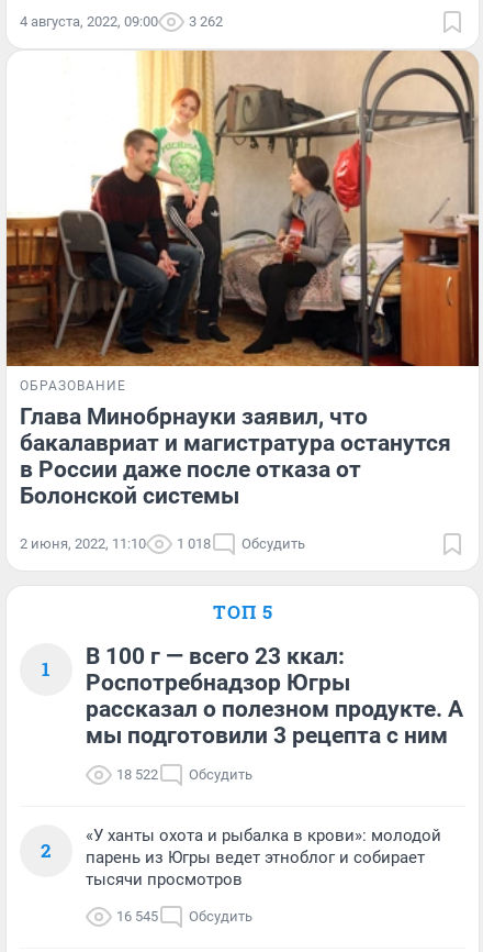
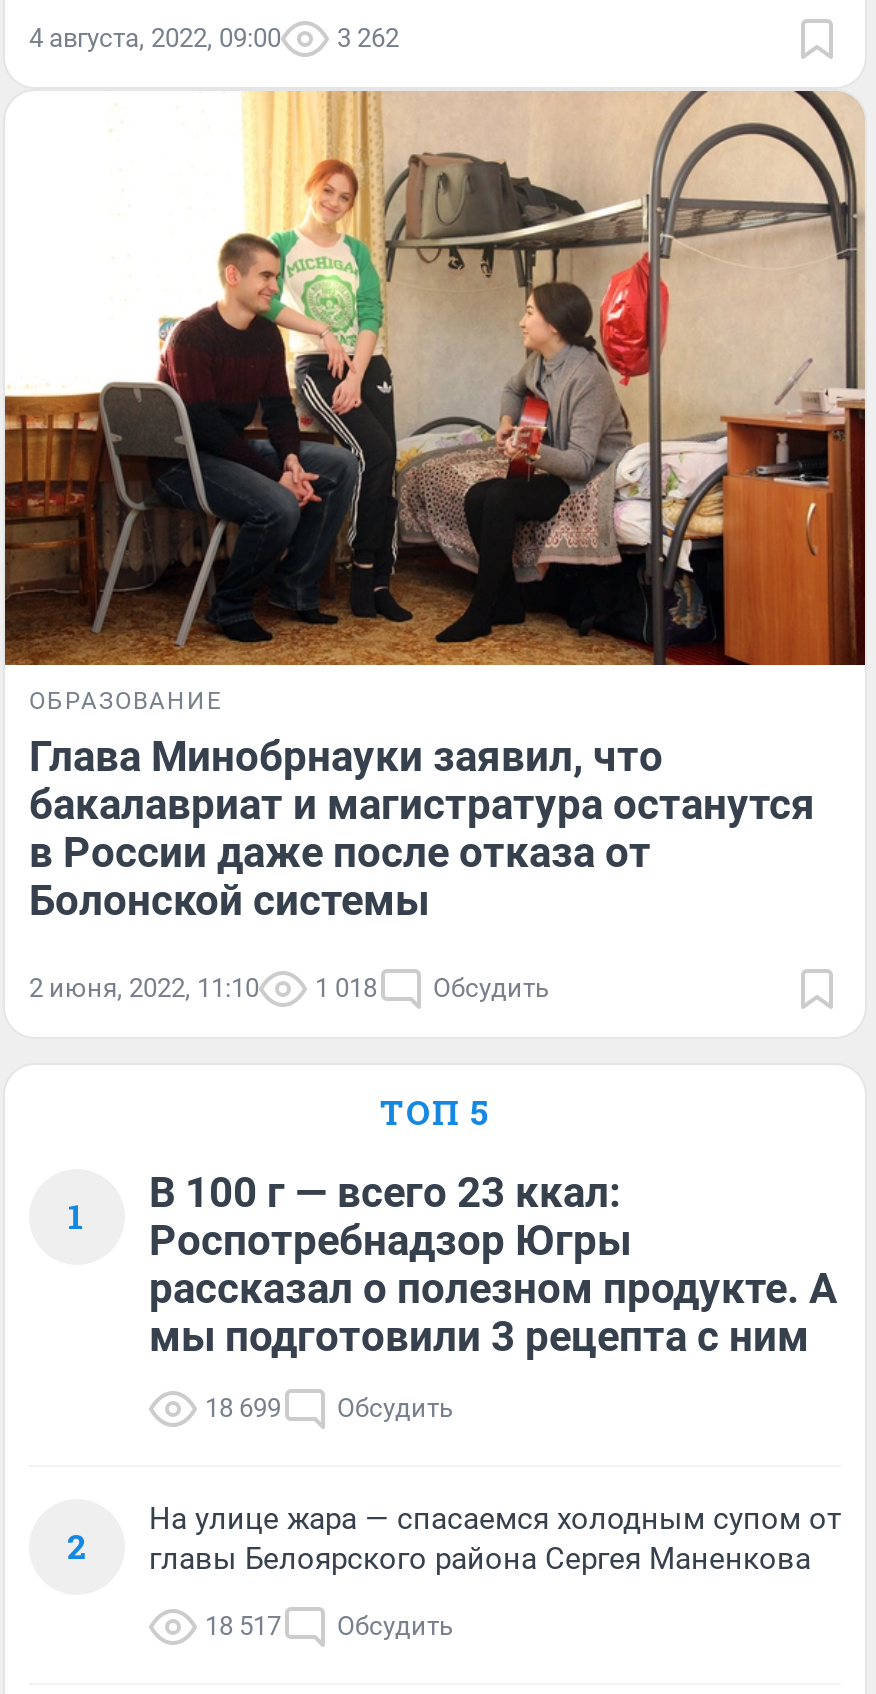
[116,766,252,782] 18 522 Обсудить -> [205,1392,453,1422] 18 699 Обсудить
[86,825,441,889] «У ханты охота и рыбалка в крови»: молодой | парень из Югры ведет этноблог и собирает | тысячи просмотров -> [149,1500,841,1576] На улице жара — спасаемся холодным супом от | главы Белоярского района Сергея Маненкова
[116,908,252,924] 16 545 Обсудить -> [205,1610,453,1640] 18 517 Обсудить

